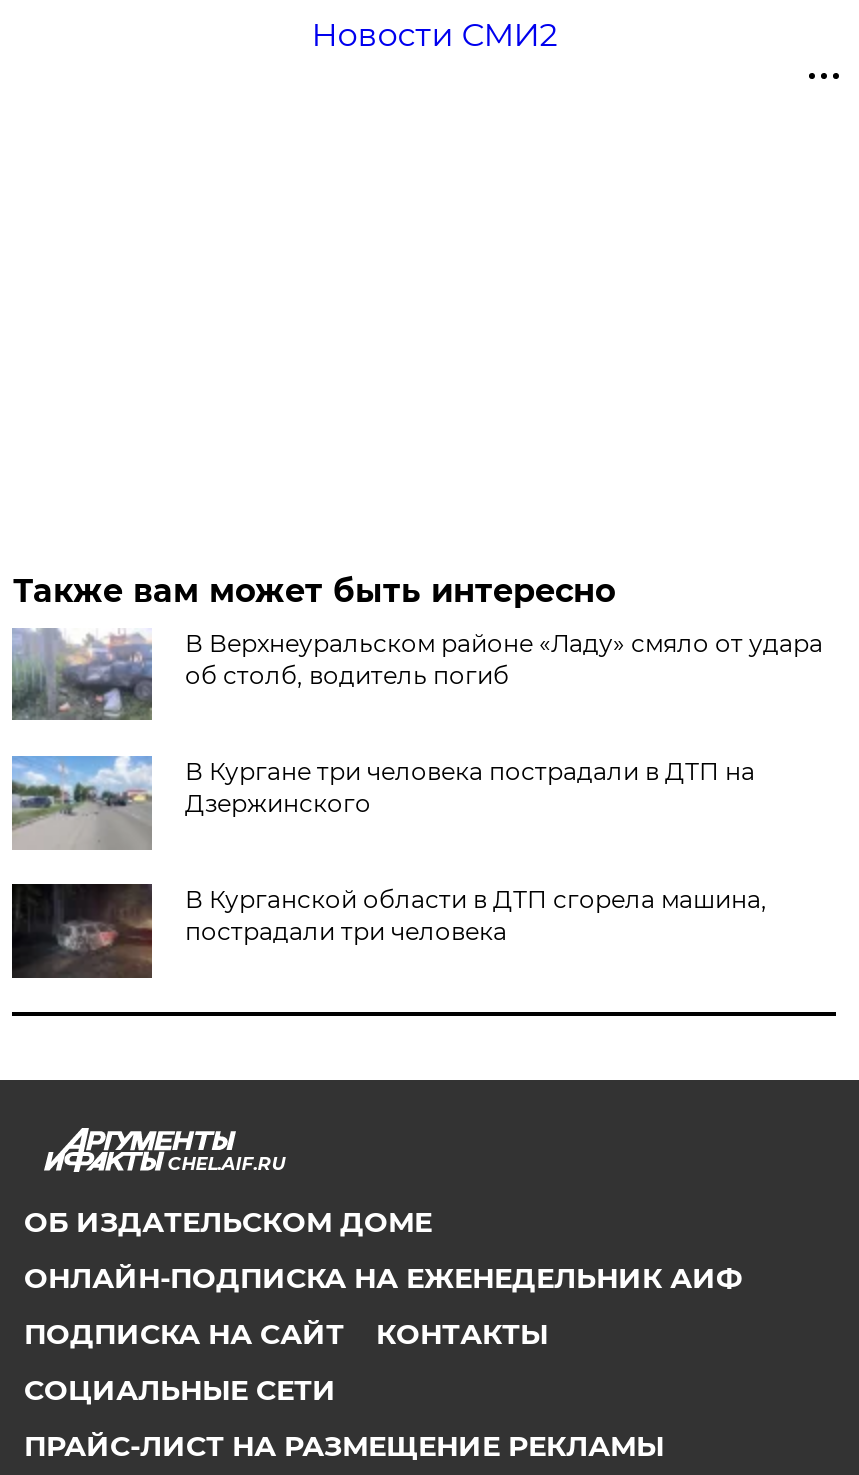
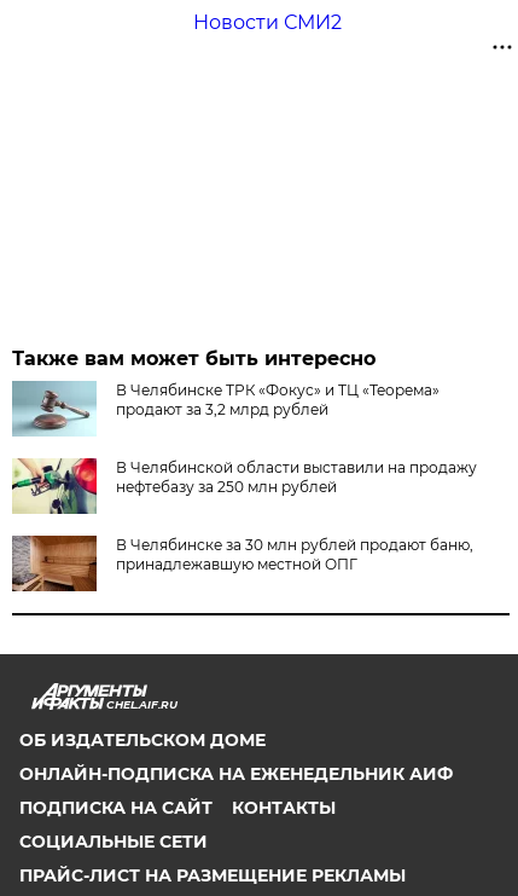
[10,628,823,722] [image] | В Верхнеуральском районе «Ладу» смяло от удара | об столб, водитель погиб -> [12,380,440,437] [image] | В Челябинске ТРК «Фокус» и ТЦ «Теорема» | продают за 3,2 млрд рублей
[10,754,755,850] [image] | В Кургане три человека пострадали в ДТП на | Дзержинского -> [12,457,477,515] [image] | В Челябинской области выставили на продажу | нефтебазу за 250 млн рублей
[10,882,767,980] [image] | В Курганской области в ДТП сгорела машина, | пострадали три человека -> [11,534,474,592] [image] | В Челябинске за 30 млн рублей продают баню, | принадлежавшую местной ОПГ

